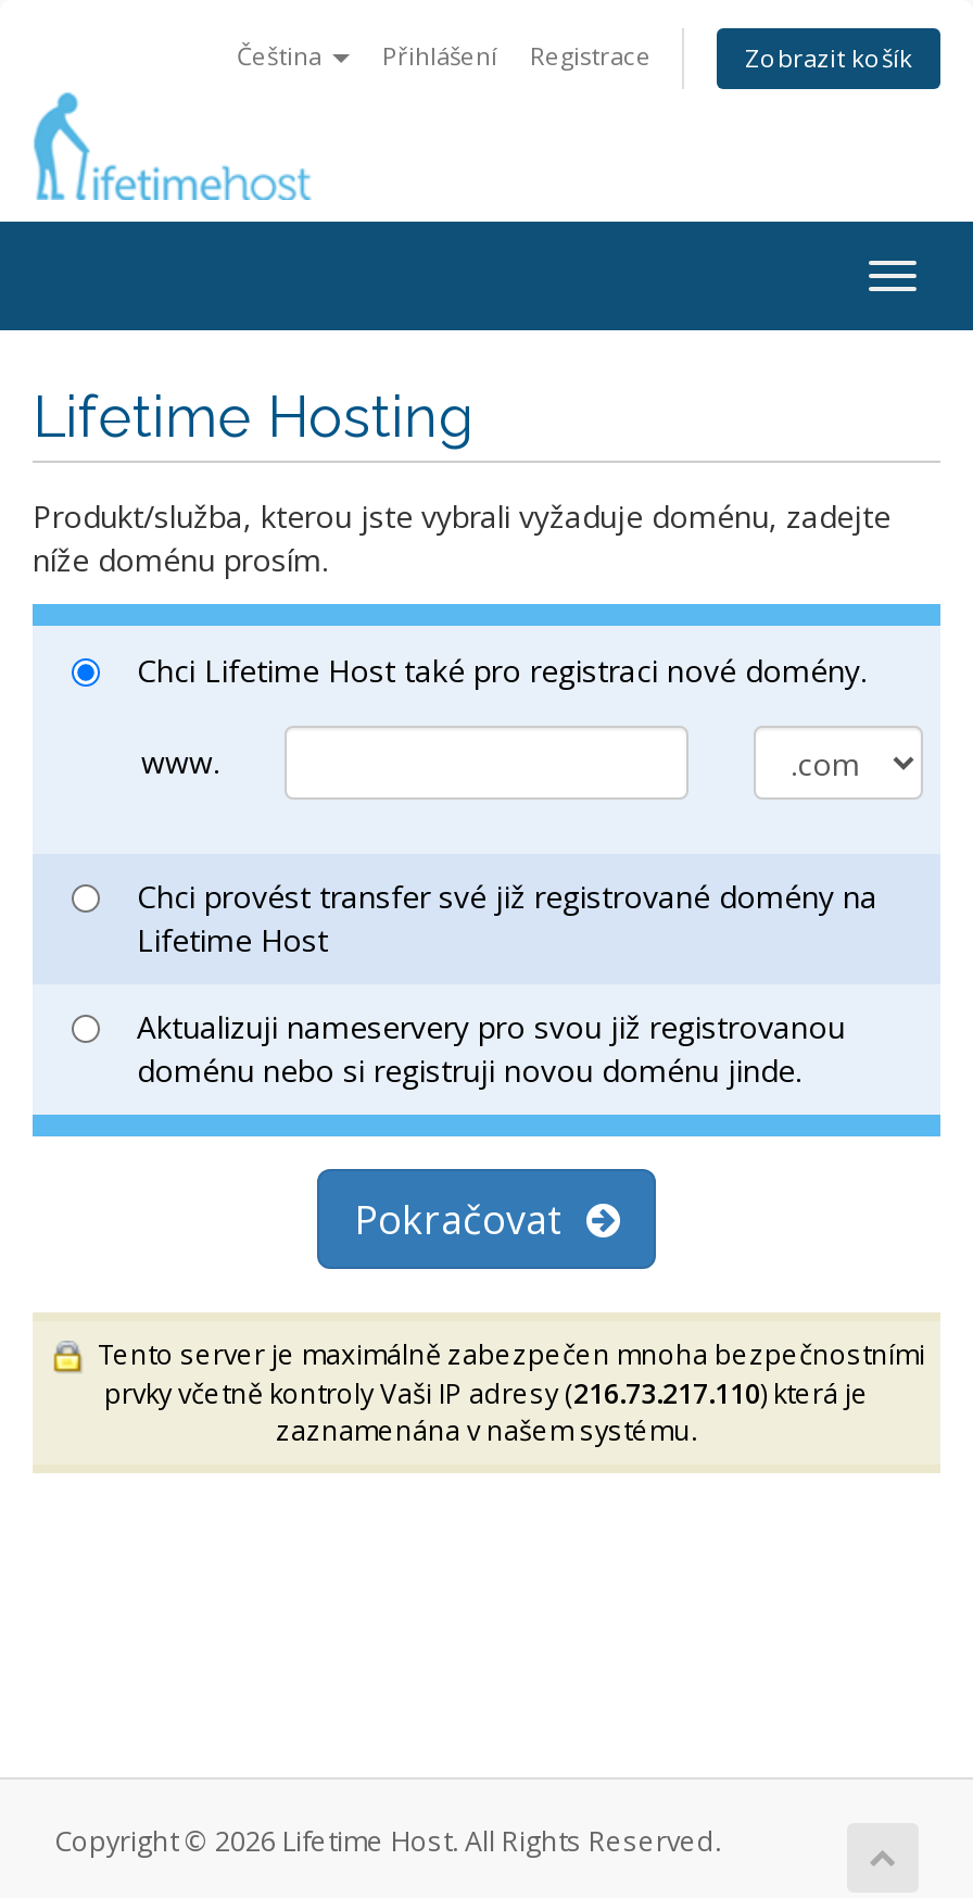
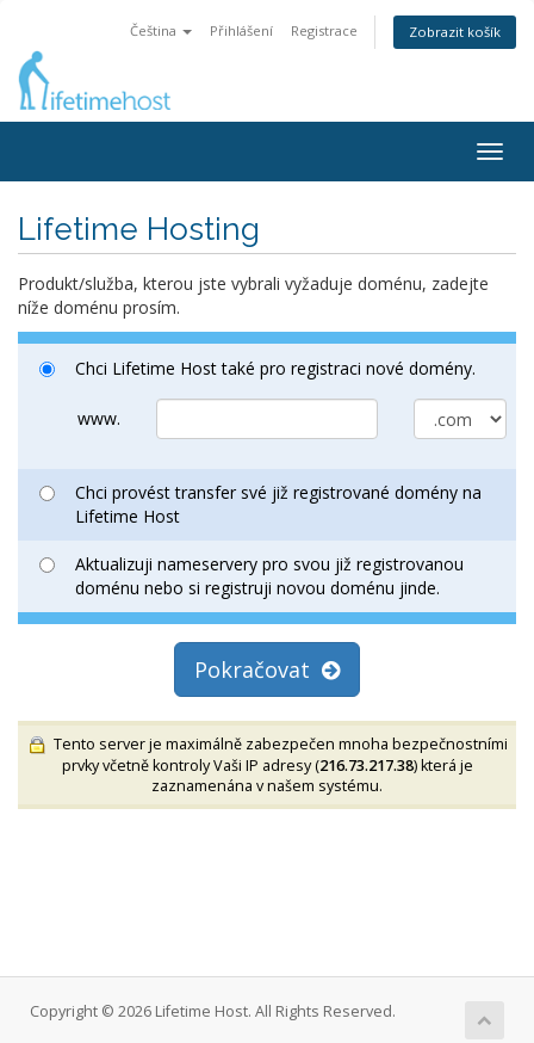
[104,1375,869,1412] prvky včetně kontroly Vaši IP adresy (216.73.217.110) která je -> [61,755,473,776] prvky včetně kontroly Vaši IP adresy (216.73.217.38) která je

